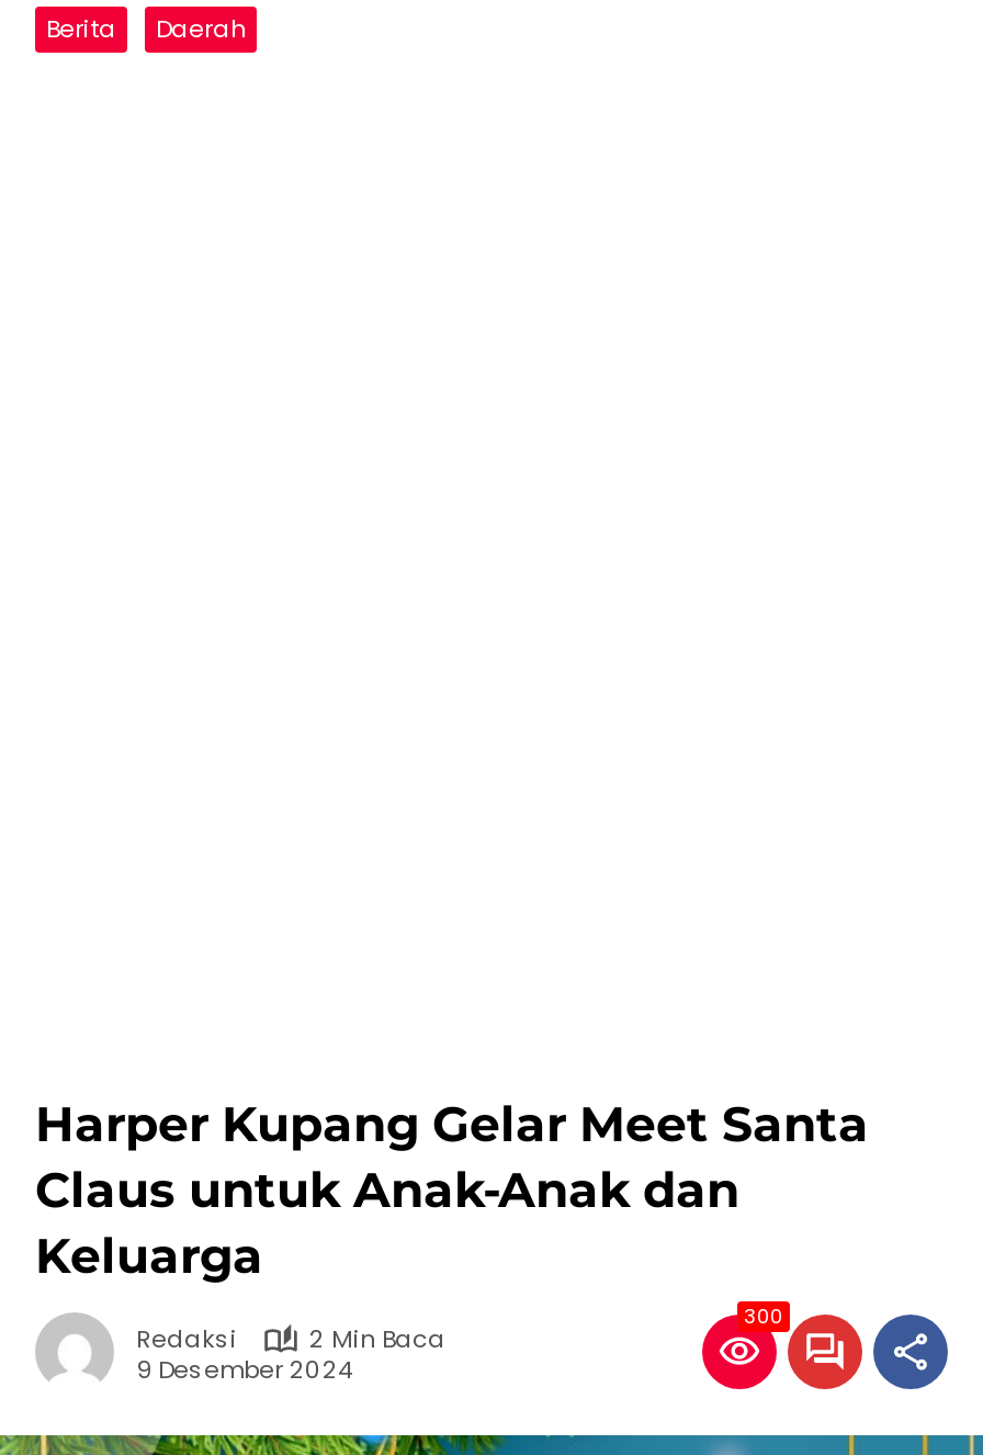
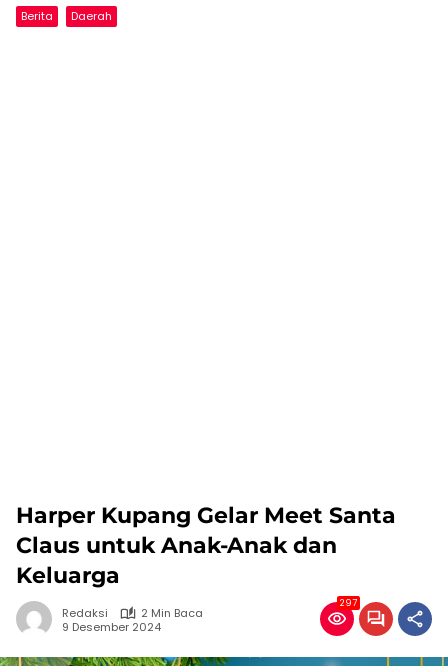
[744,1304,783,1330] 300 -> [340,597,357,609] 297

